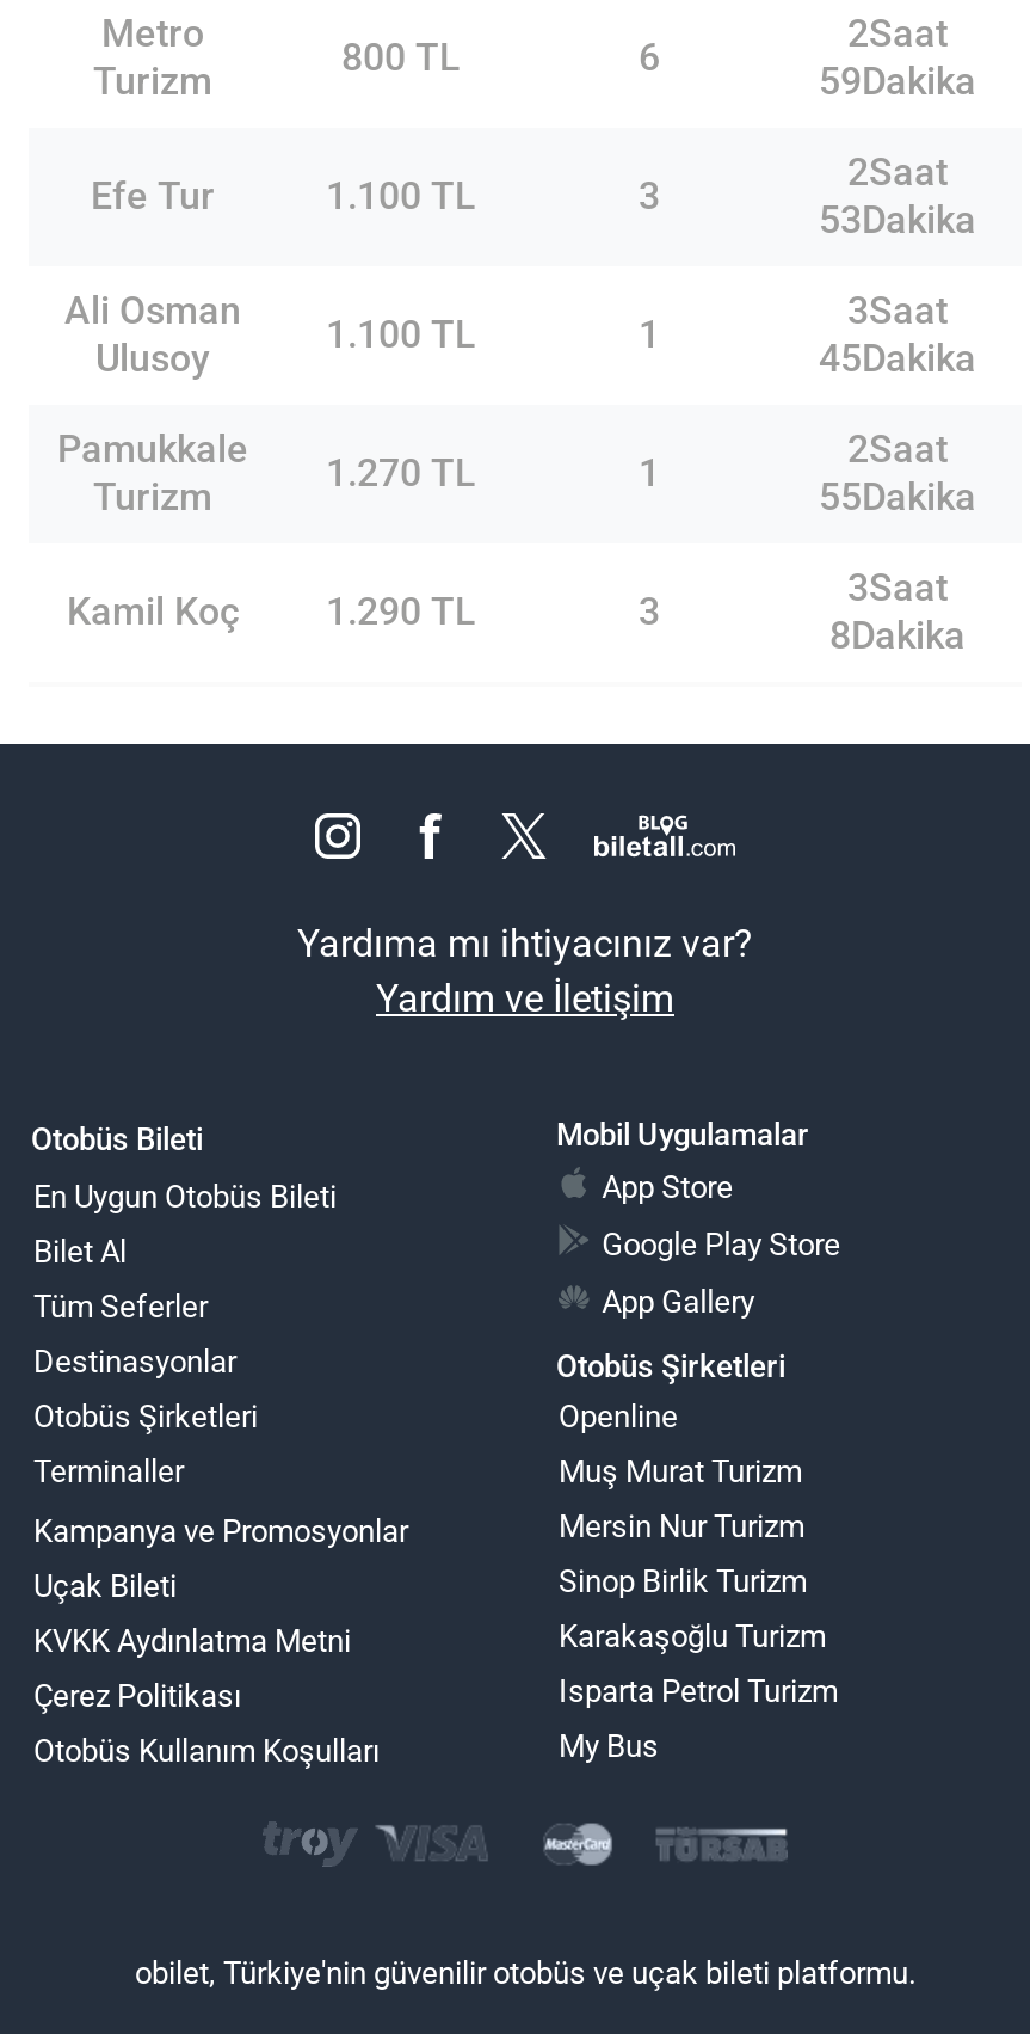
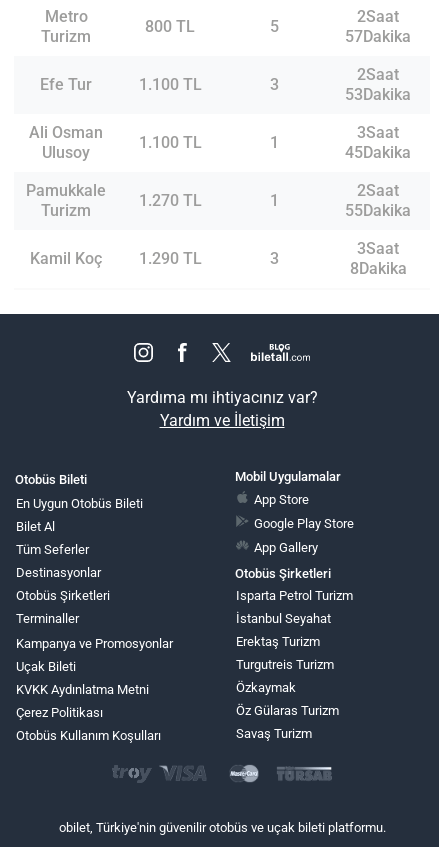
[639,35,660,81] 6 -> [269,17,278,36] 5
[819,59,976,105] 59Dakika -> [345,27,411,46] 57Dakika
[559,1399,826,1654] Openline | Muş Murat Turizm | Mersin Nur Turizm | Sinop Birlik Turizm | Karakaşoğlu Turizm -> none
moved [559,1673,838,1709] -> [236,587,353,602]: Isparta Petrol Turizm
[559,1728,659,1764] My Bus -> [236,610,339,740] İstanbul Seyahat | Erektaş Turizm | Turgutreis Turizm | Özkaymak | Öz Gülaras Turizm | Savaş Turizm

